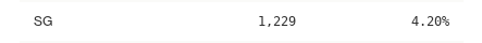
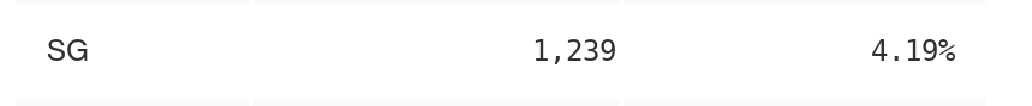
[258,14,296,29] 1,229 -> [532,35,616,68] 1,239
[411,14,449,29] 4.20% -> [871,35,955,68] 4.19%

